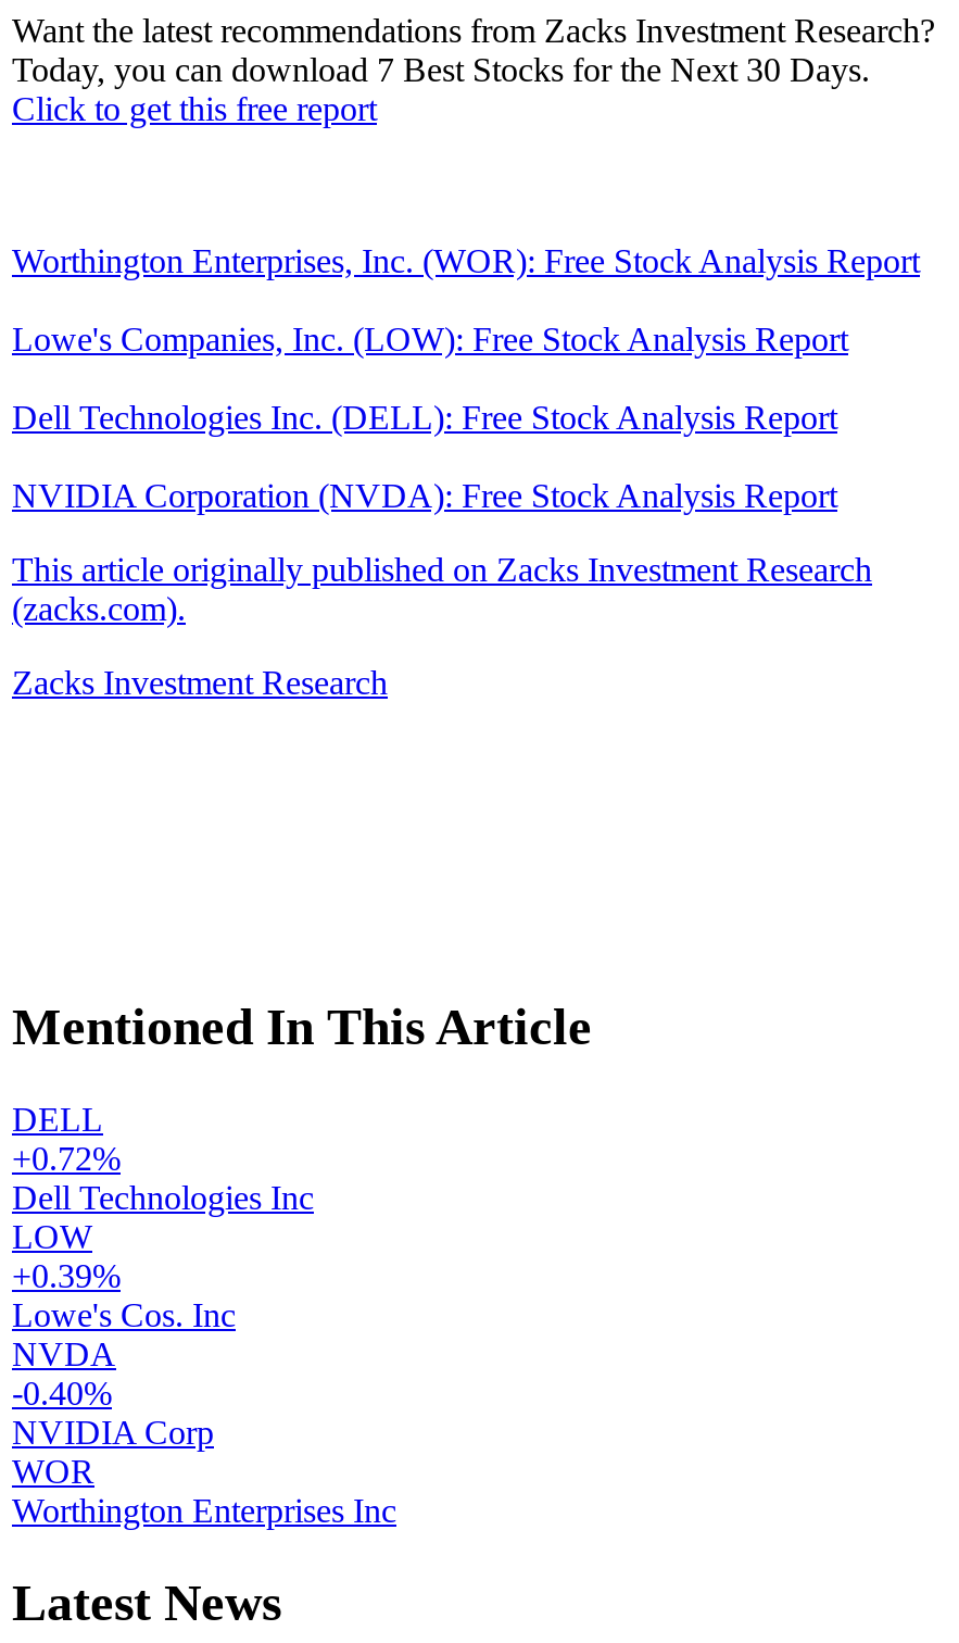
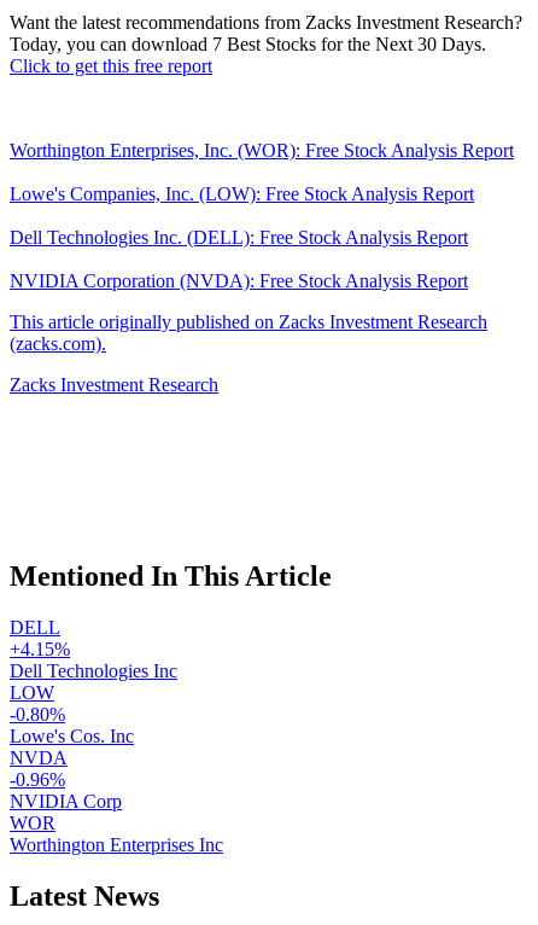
[12,1140,121,1177] +0.72% -> [10,639,70,660] +4.15%
[12,1258,121,1295] +0.39% -> [10,704,65,725] -0.80%
[12,1375,112,1412] -0.40% -> [10,769,65,790] -0.96%

